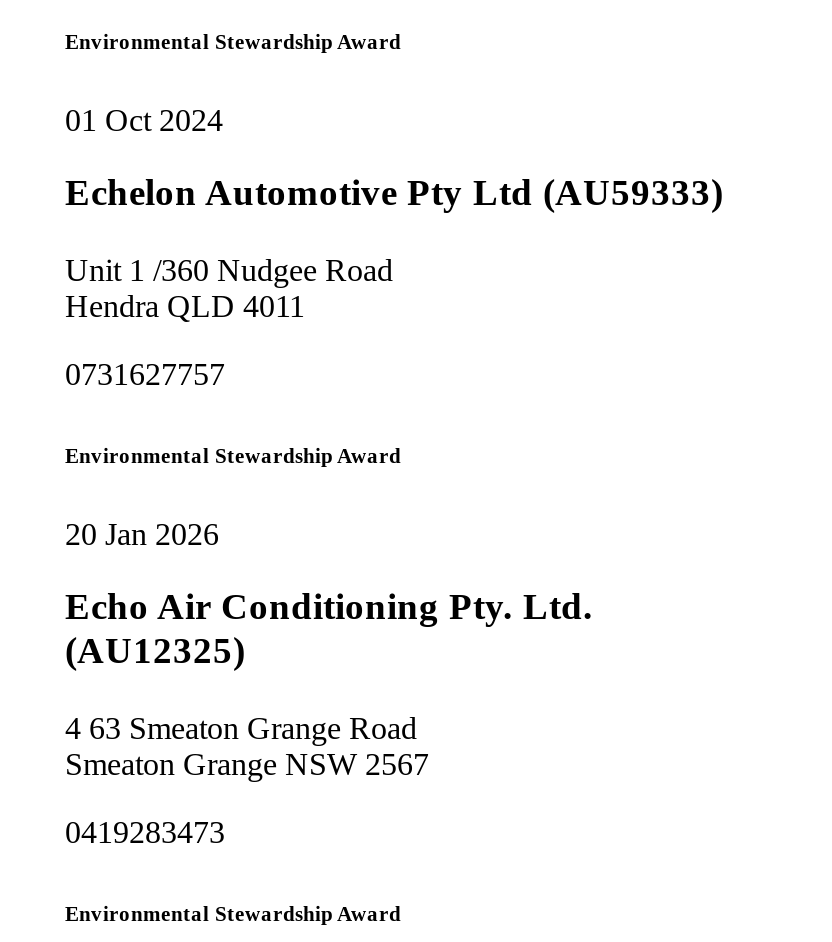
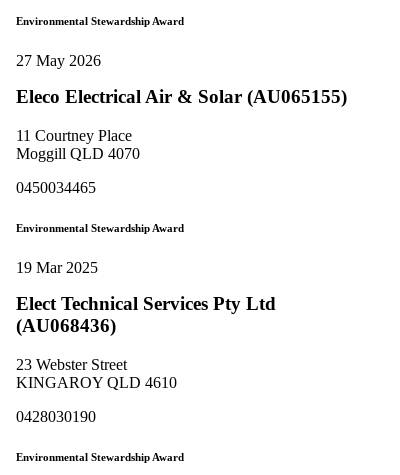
[65,104,223,138] 01 Oct 2024 -> [16,52,101,69] 27 May 2026
[65,172,723,214] Echelon Automotive Pty Ltd (AU59333) -> [16,86,347,107] Eleco Electrical Air & Solar (AU065155)
[65,253,393,323] Unit 1 /360 Nudgee Road | Hendra QLD 4011 -> [16,127,140,162] 11 Courtney Place | Moggill QLD 4070
[65,357,225,391] 0731627757 -> [16,179,96,196] 0450034465
[65,517,219,551] 20 Jan 2026 -> [16,259,98,276] 19 Mar 2025
[65,585,593,671] Echo Air Conditioning Pty. Ltd. | (AU12325) -> [16,293,276,336] Elect Technical Services Pty Ltd | (AU068436)
[65,711,429,781] 4 63 Smeaton Grange Road | Smeaton Grange NSW 2567 -> [16,356,177,391] 23 Webster Street | KINGAROY QLD 4610
[65,815,225,849] 0419283473 -> [16,408,96,425] 0428030190

